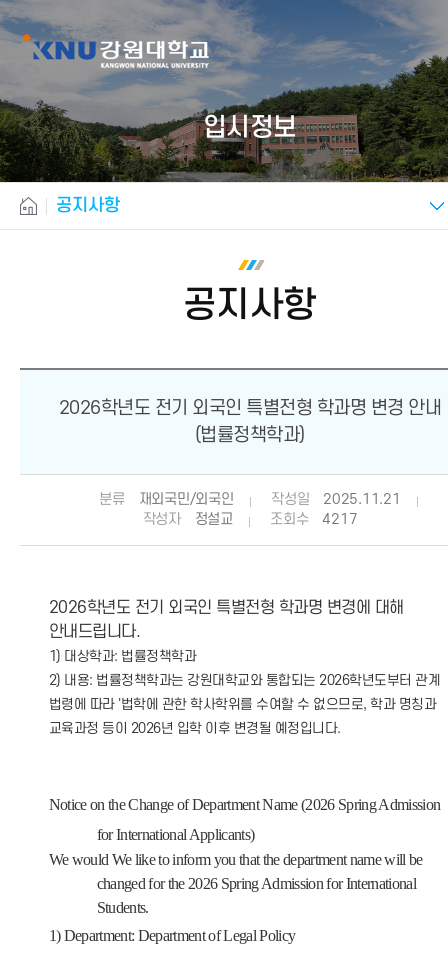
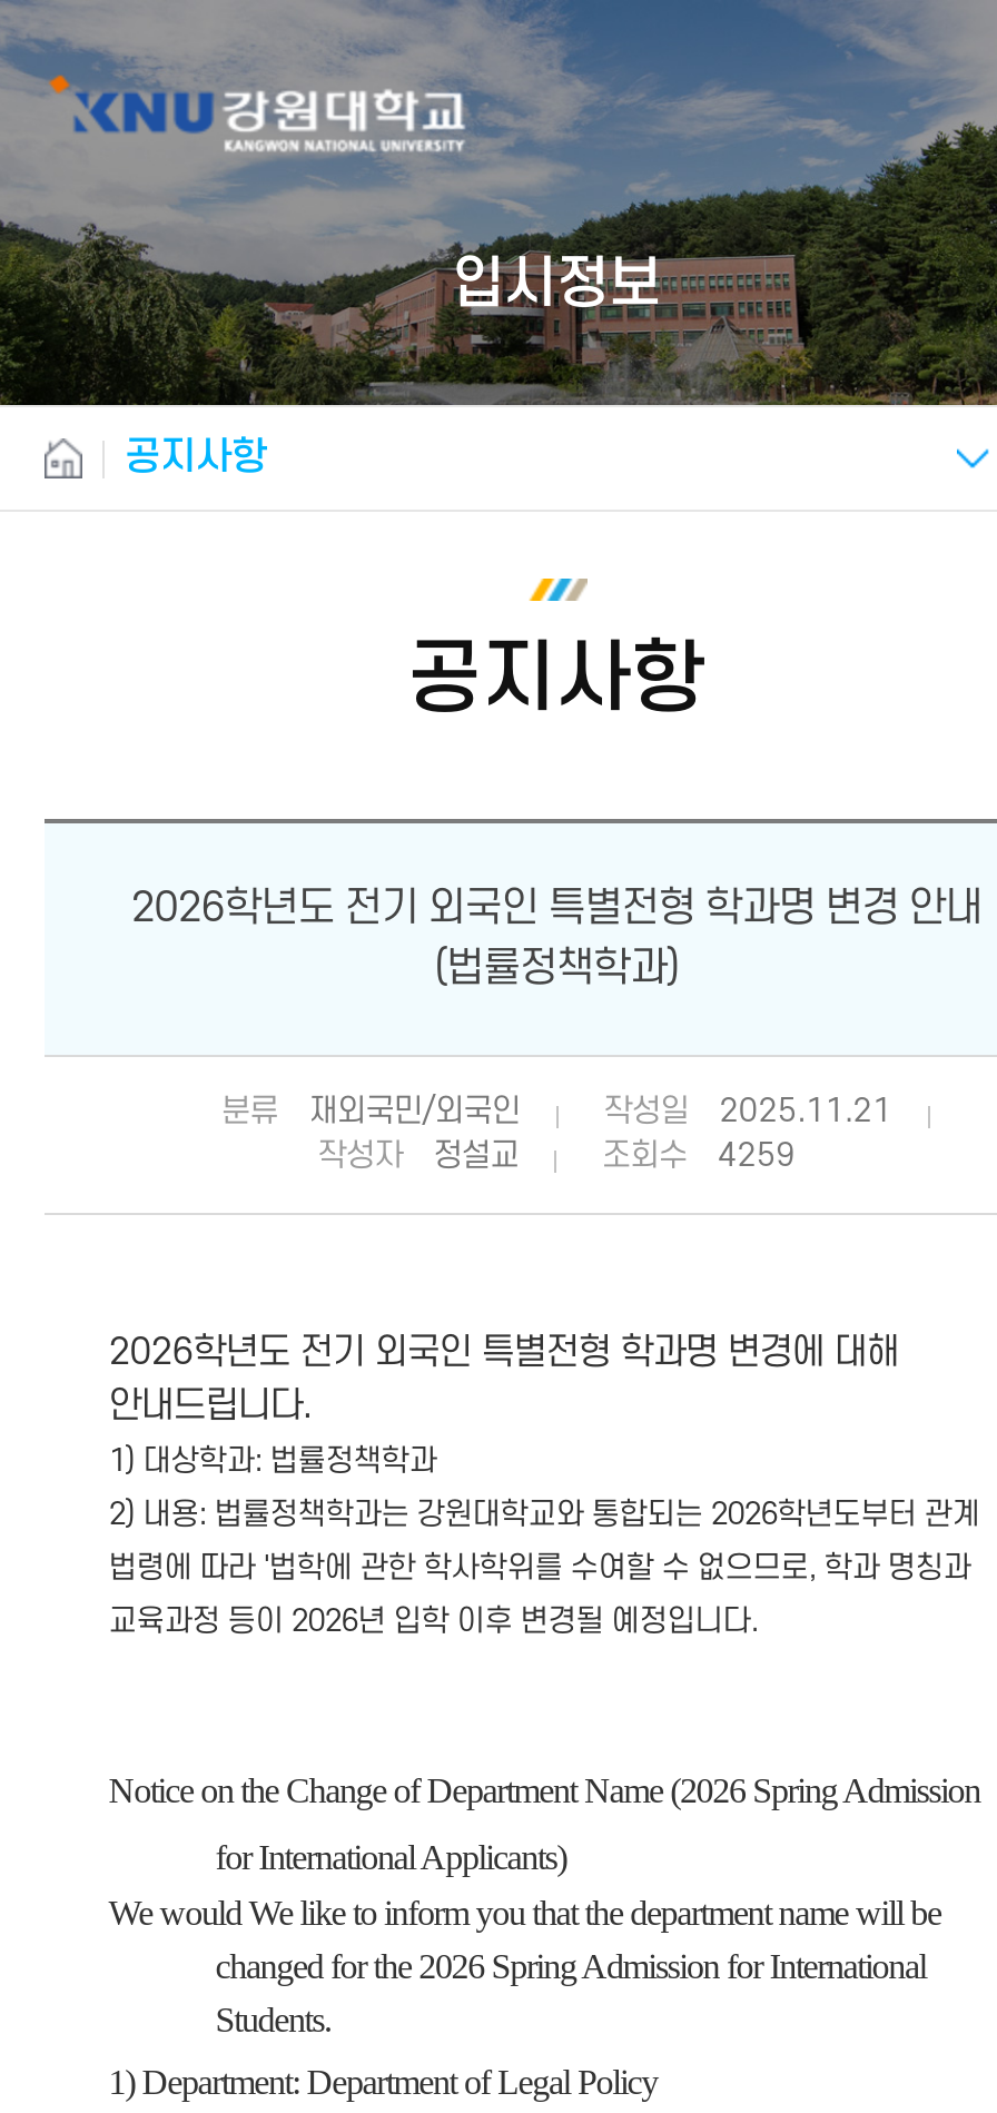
[270,511,357,528] 조회수 4217 -> [602,1137,795,1175] 조회수 4259

